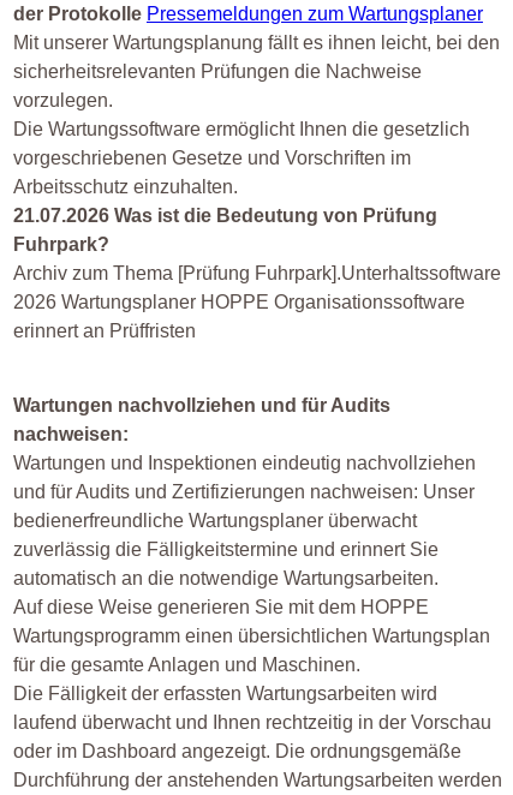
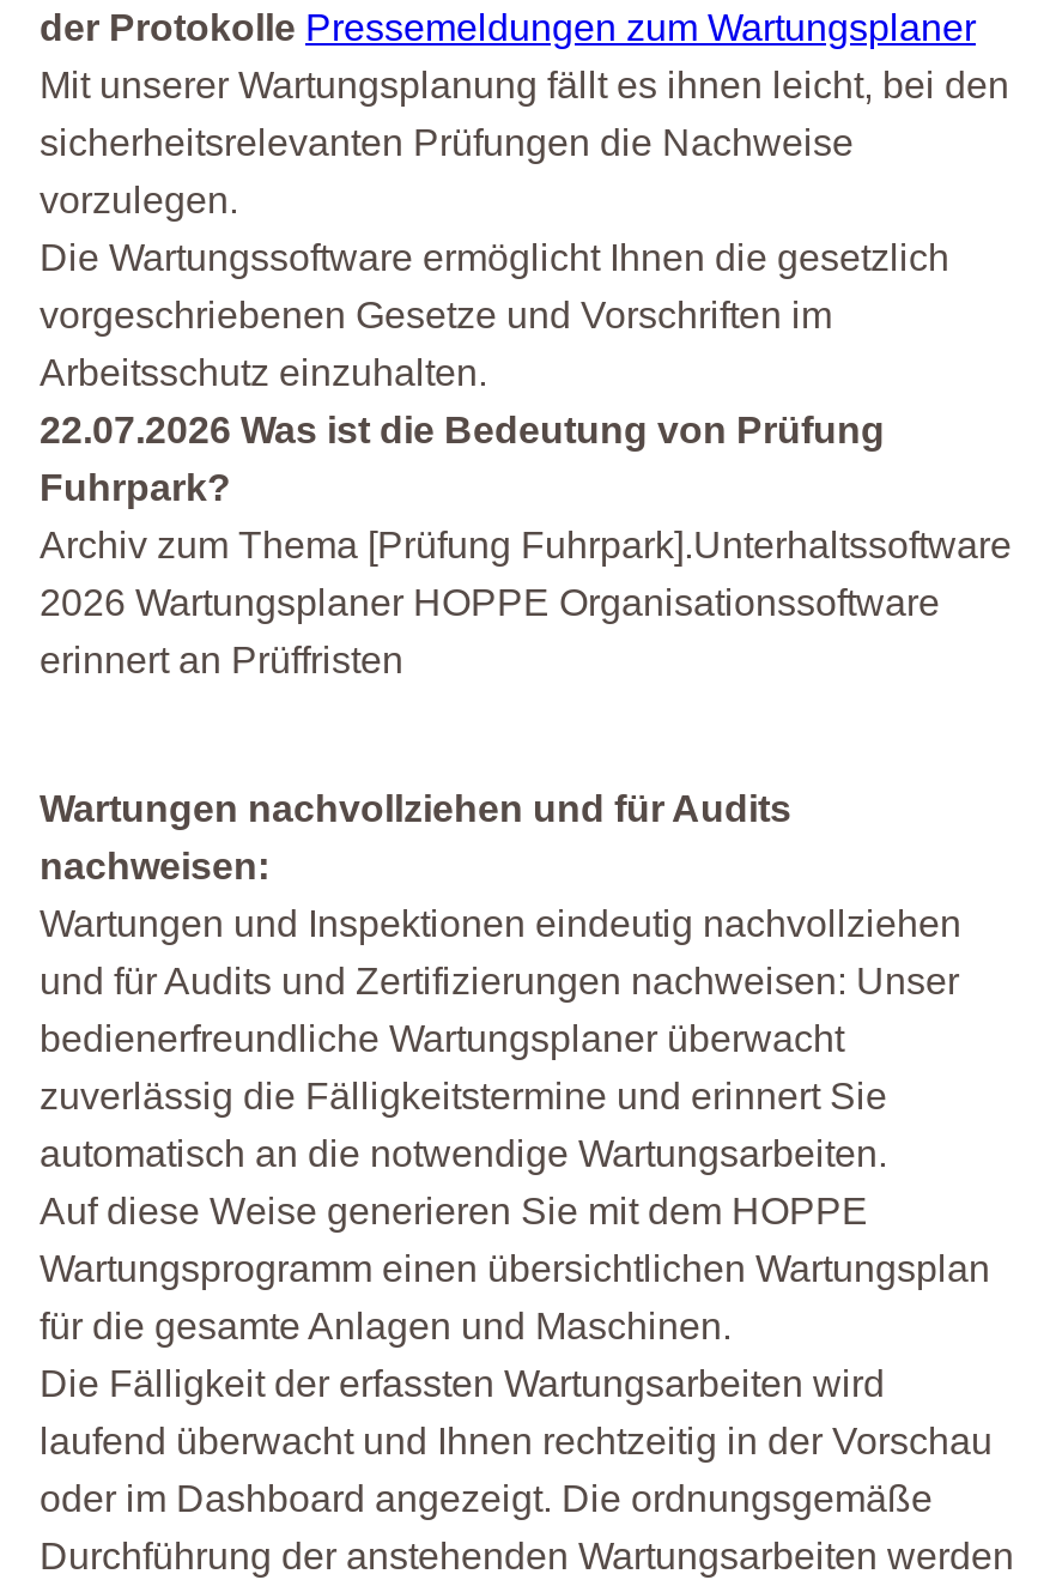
[13,206,437,226] 21.07.2026 Was ist die Bedeutung von Prüfung -> [40,411,885,451] 22.07.2026 Was ist die Bedeutung von Prüfung

